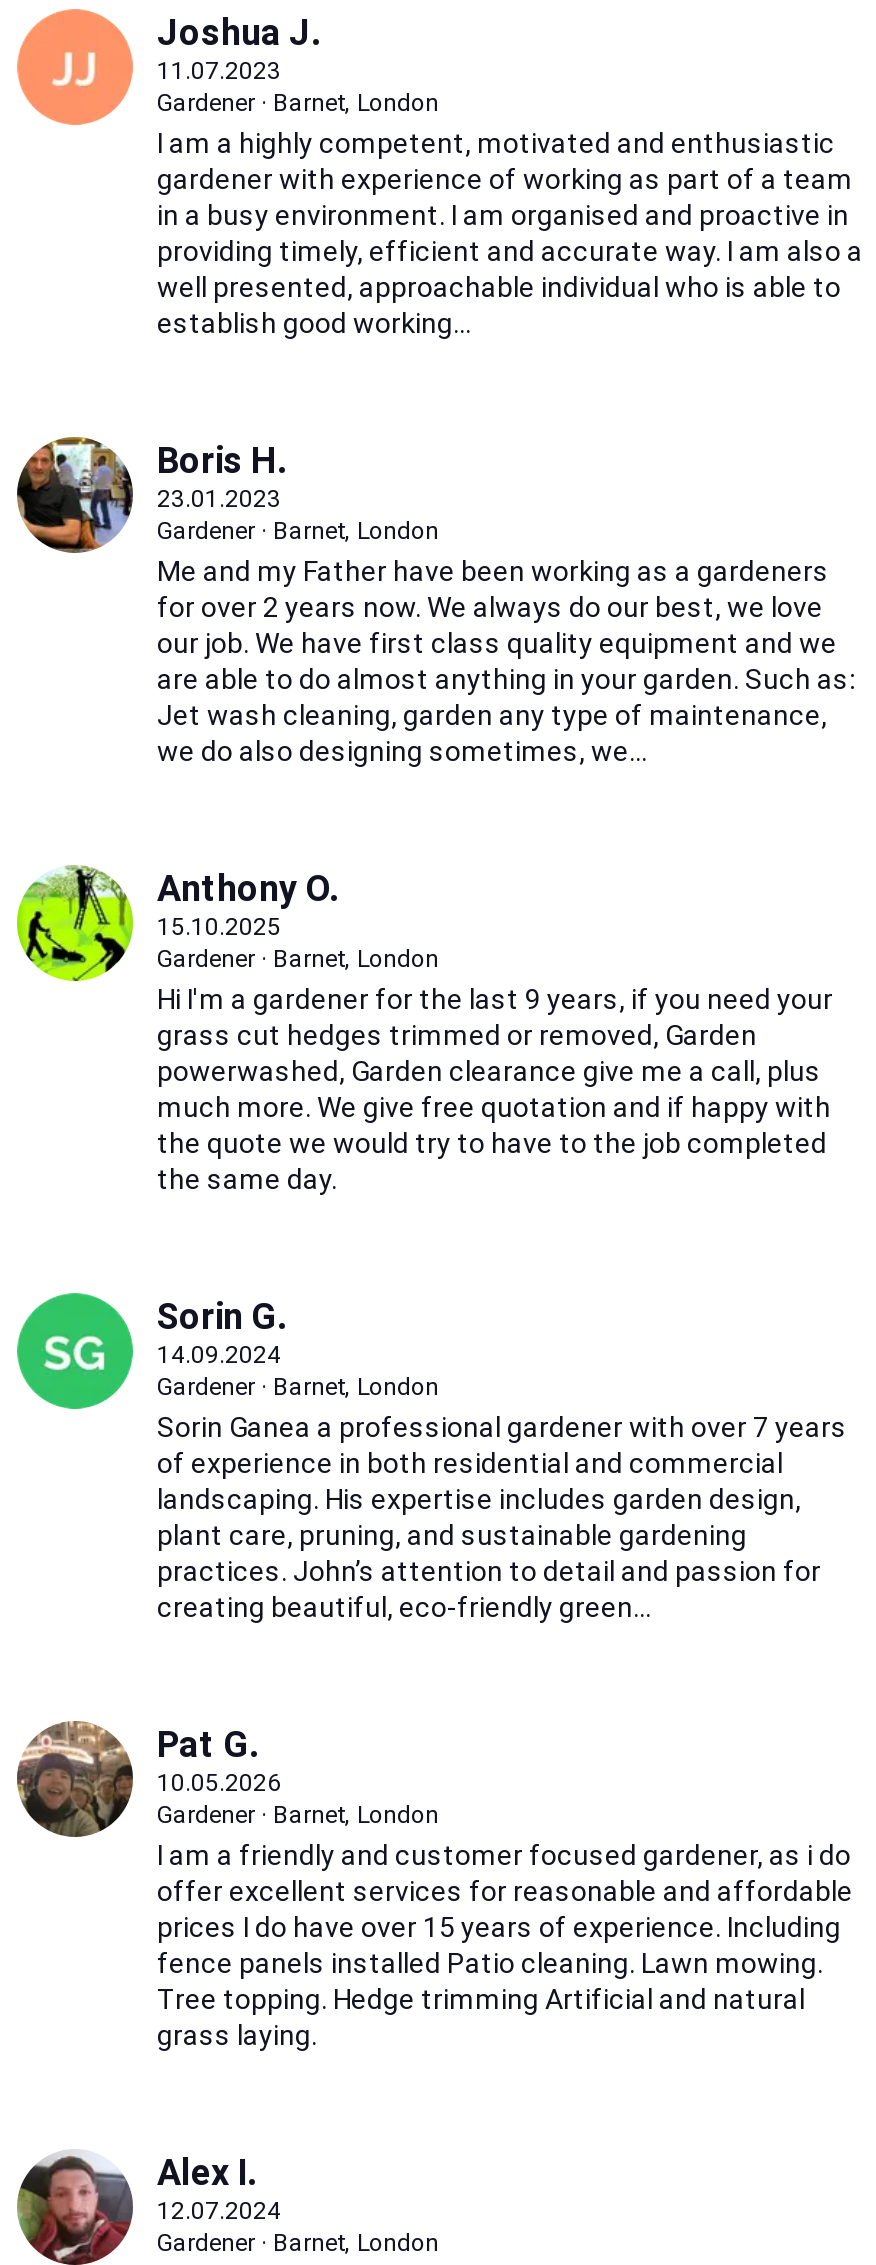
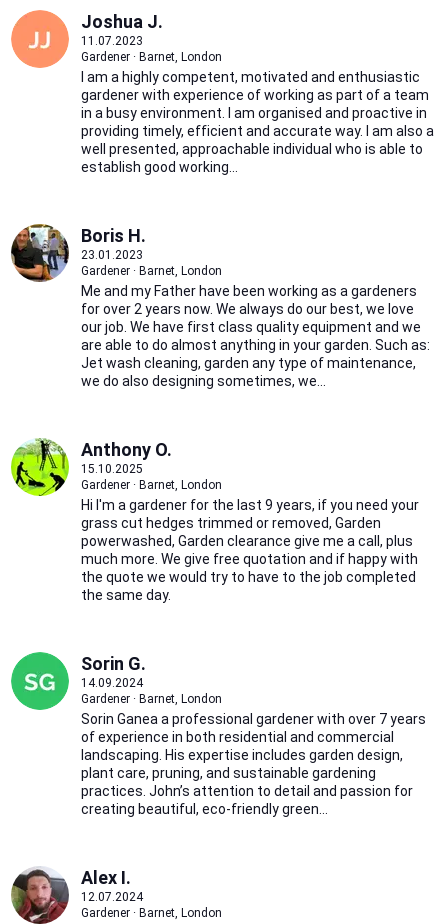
[17,1721,853,2052] [image] | Pat G. | 10.05.2026 | Gardener · Barnet, London | I am a friendly and customer focused gardener, as i do | offer excellent services for reasonable and affordable | prices I do have over 15 years of experience. Including | fence panels installed Patio cleaning. Lawn mowing. | Tree topping. Hedge trimming Artificial and natural | grass laying. -> none

